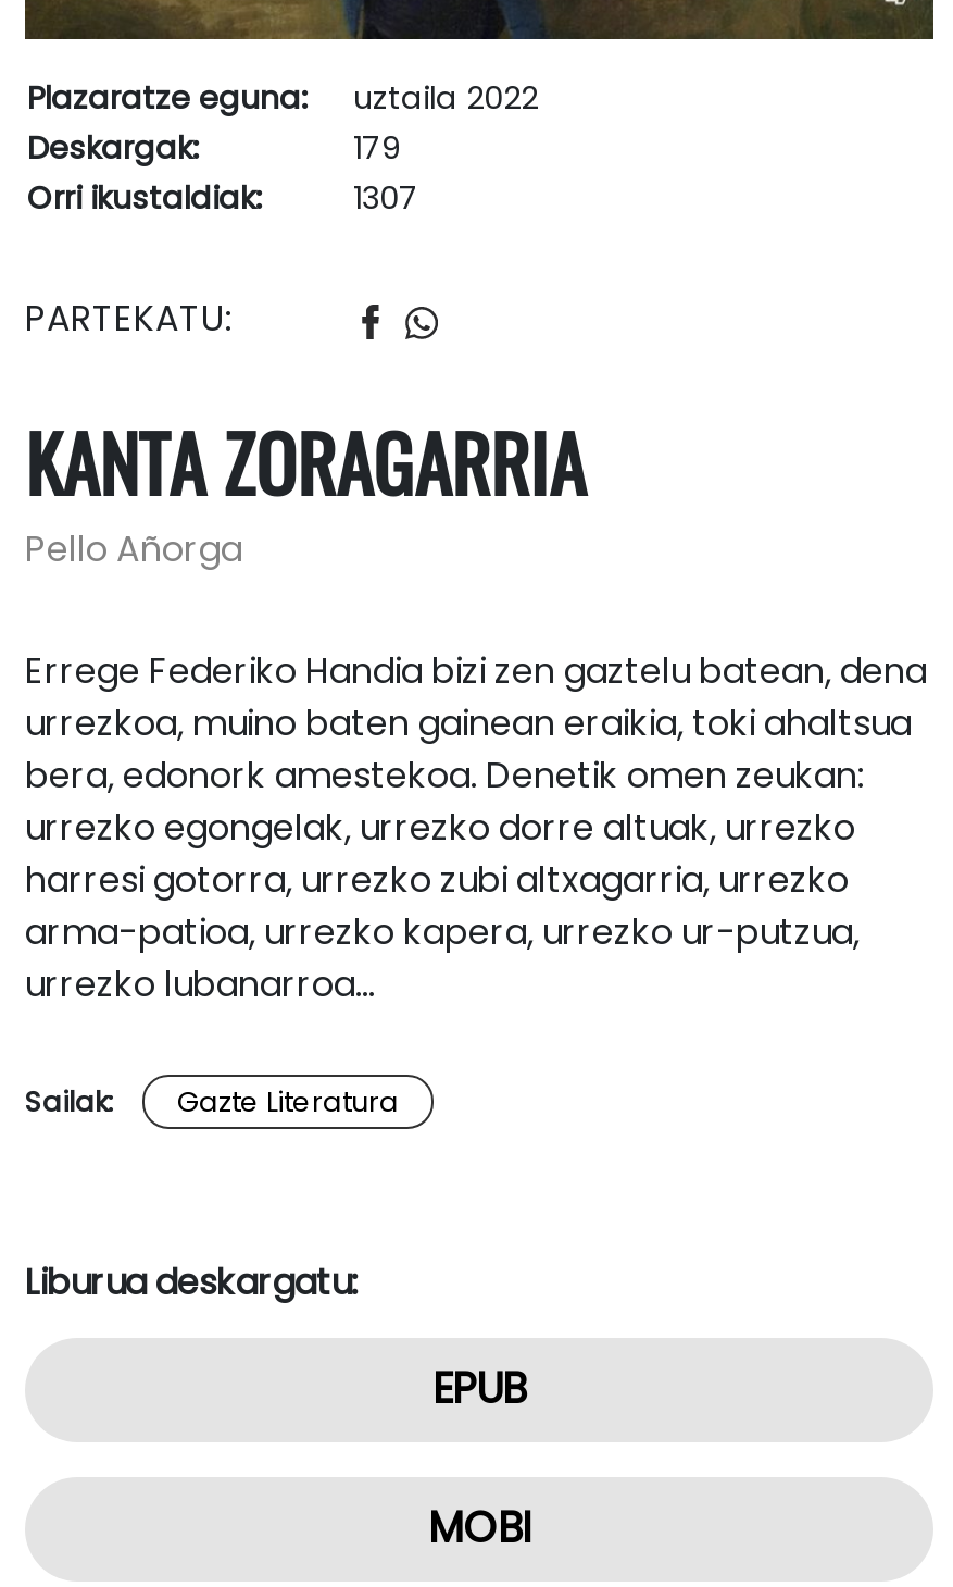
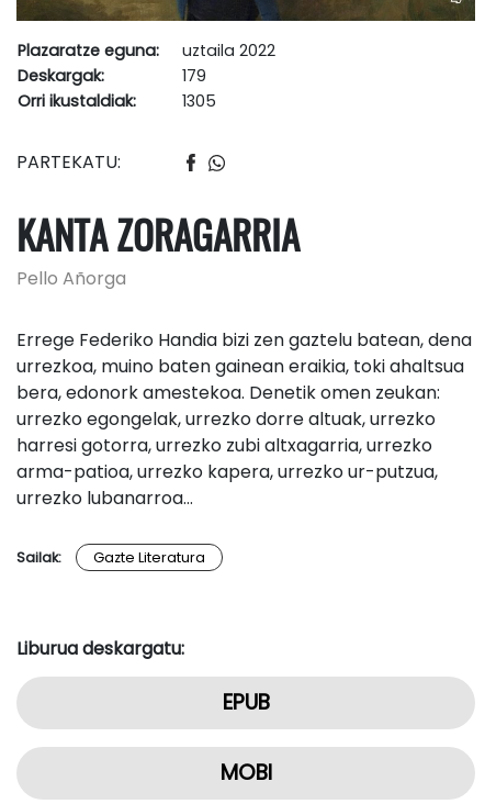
[353,178,418,221] 1307 -> [182,90,216,112] 1305

